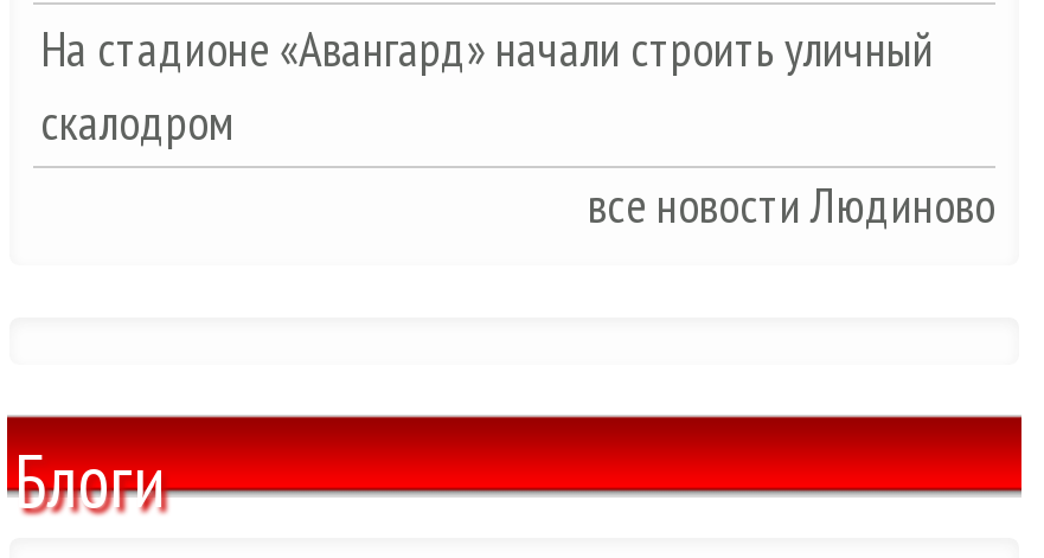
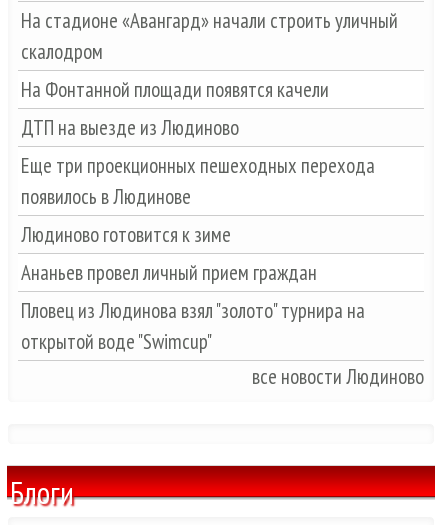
none -> [21,76,375,355] На Фонтанной площади появятся качели | ДТП на выезде из Людиново | Еще три проекционных пешеходных перехода | появилось в Людинове | Людиново готовится к зиме | Ананьев провел личный прием граждан | Пловец из Людинова взял "золото" турнира на | открытой воде "Swimcup"

